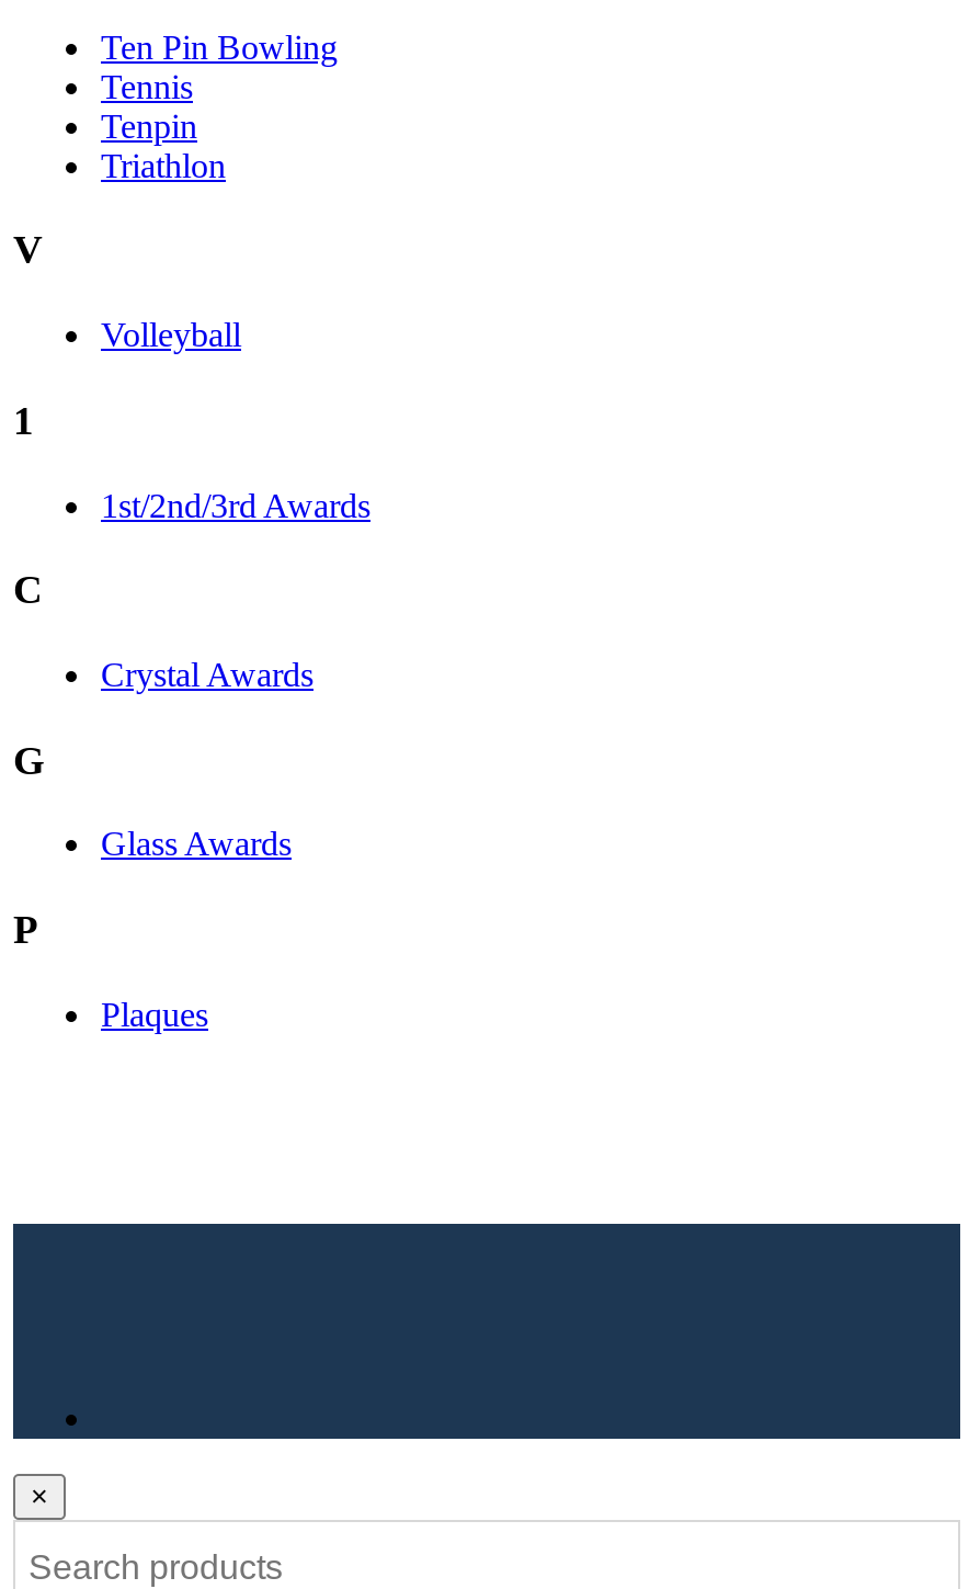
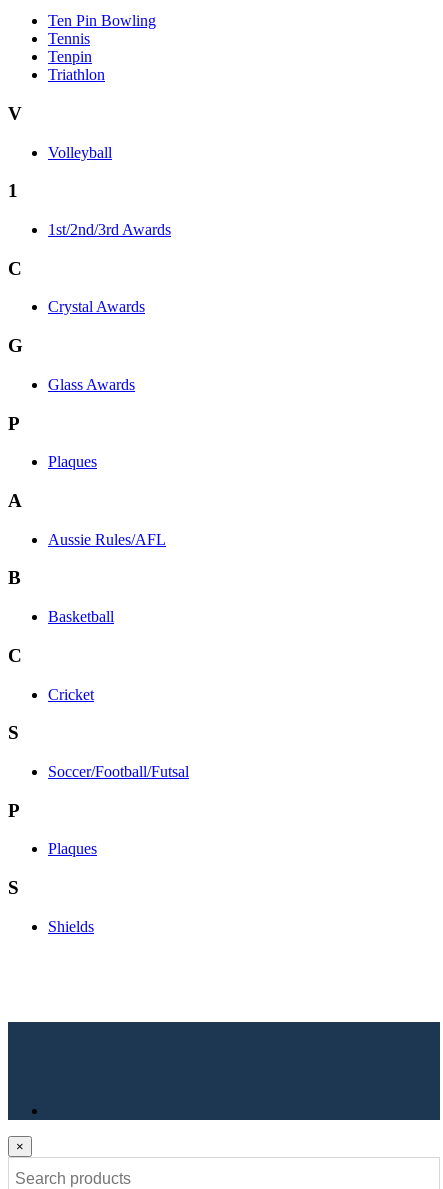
none -> [8,490,189,935] A | Aussie Rules/AFL | B | Basketball | C | Cricket | S | Soccer/Football/Futsal | P | Plaques | S | Shields

